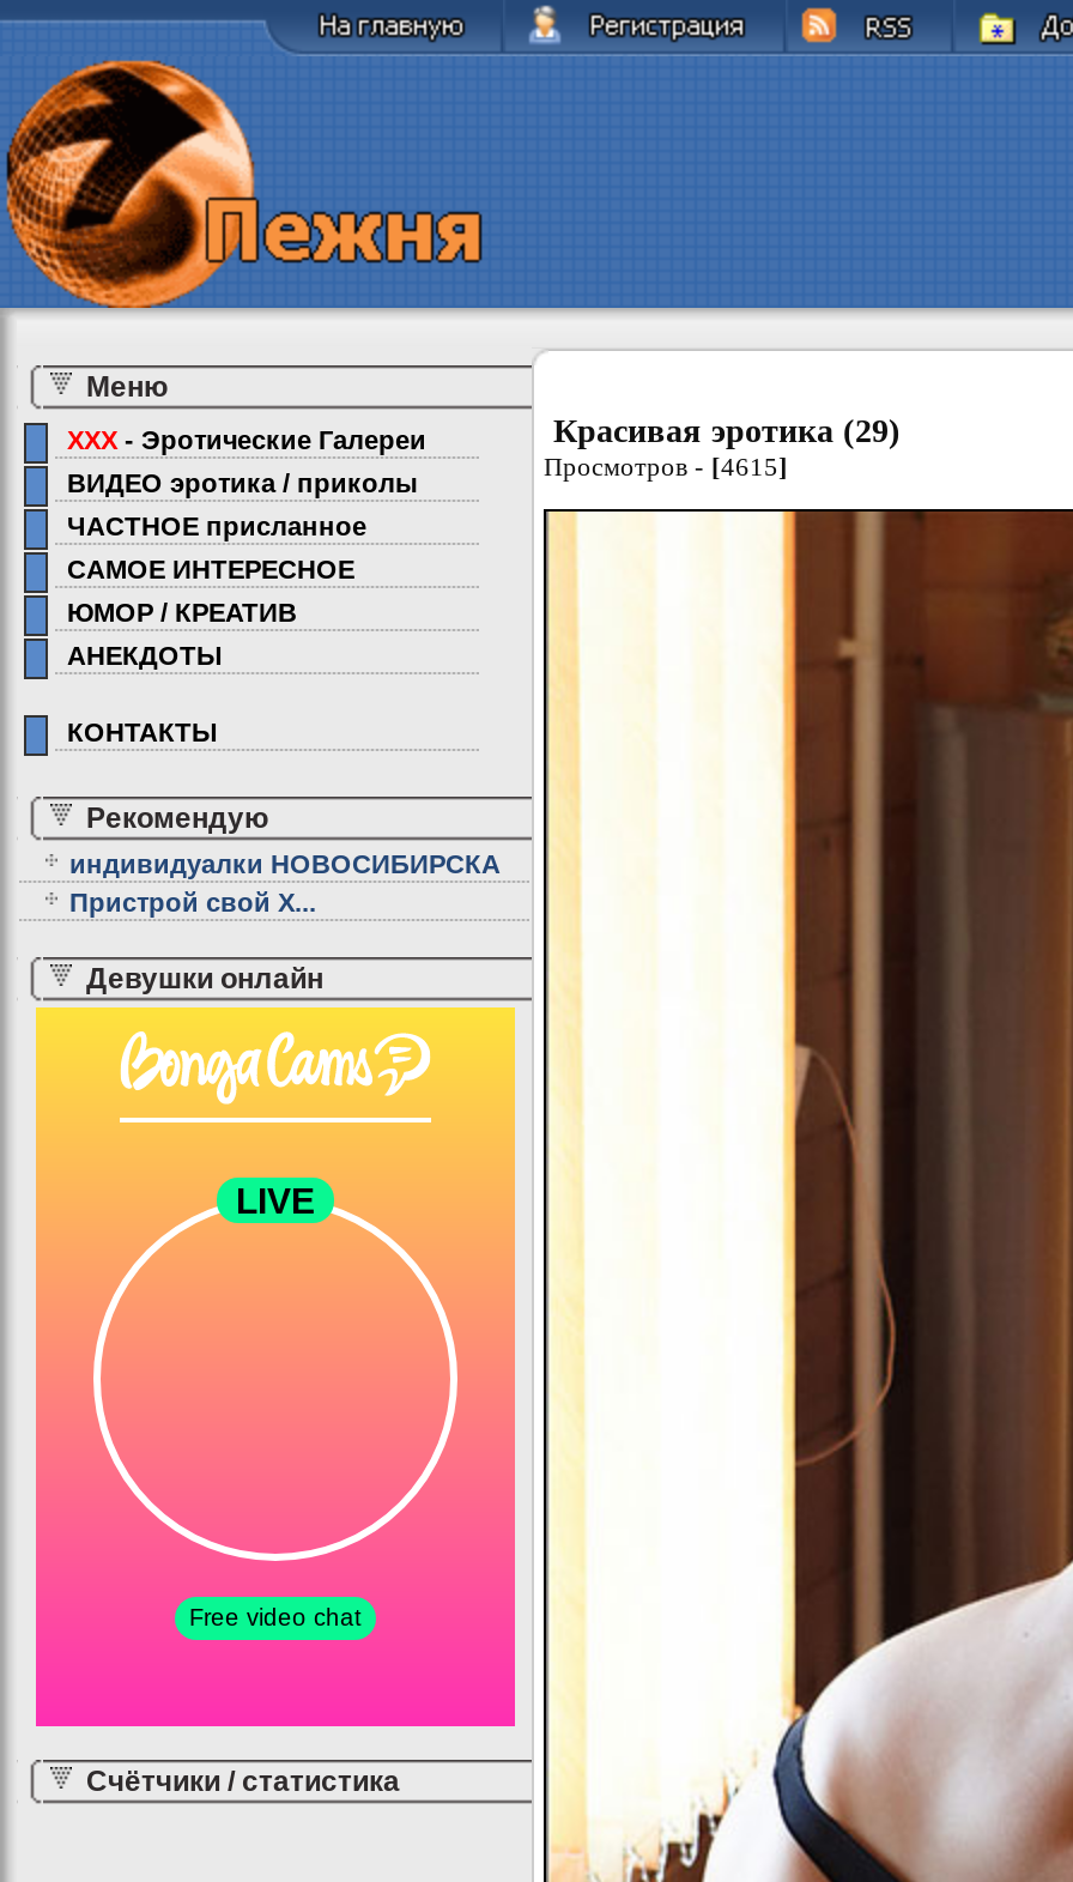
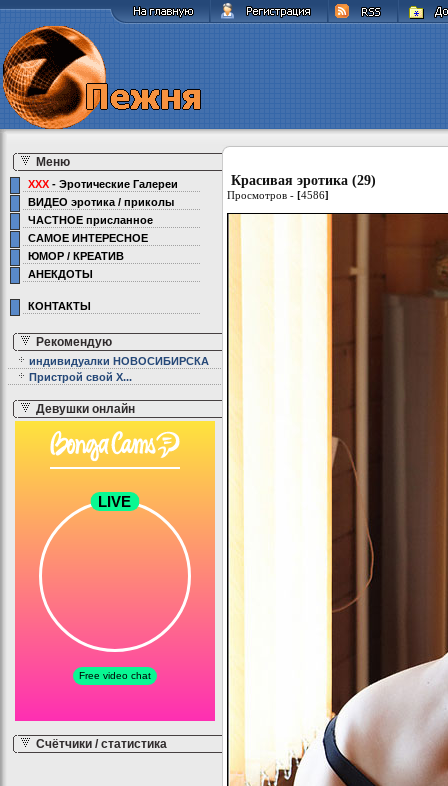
[544,452,788,480] Просмотров - [4615] -> [227,189,329,201] Просмотров - [4586]

